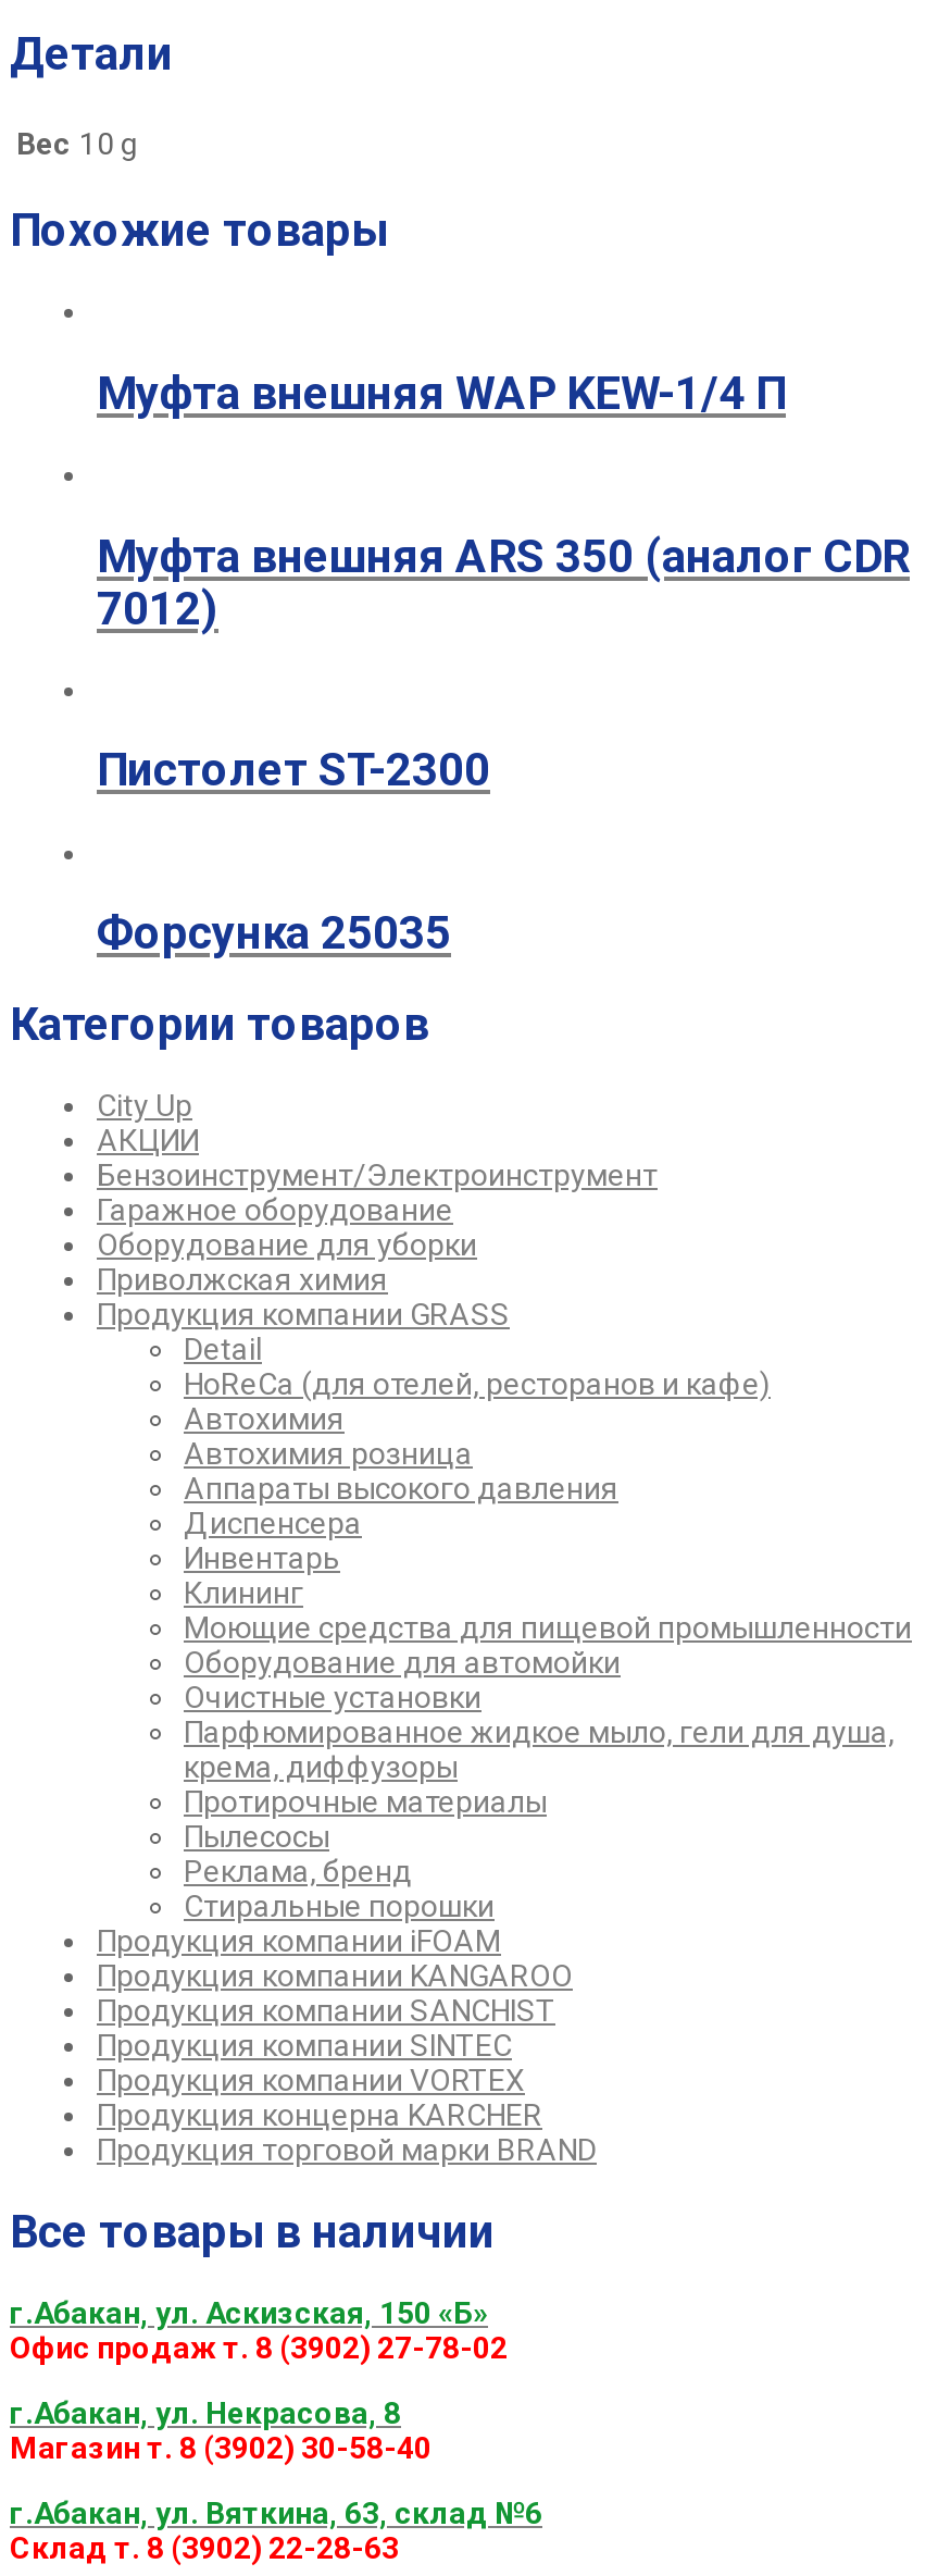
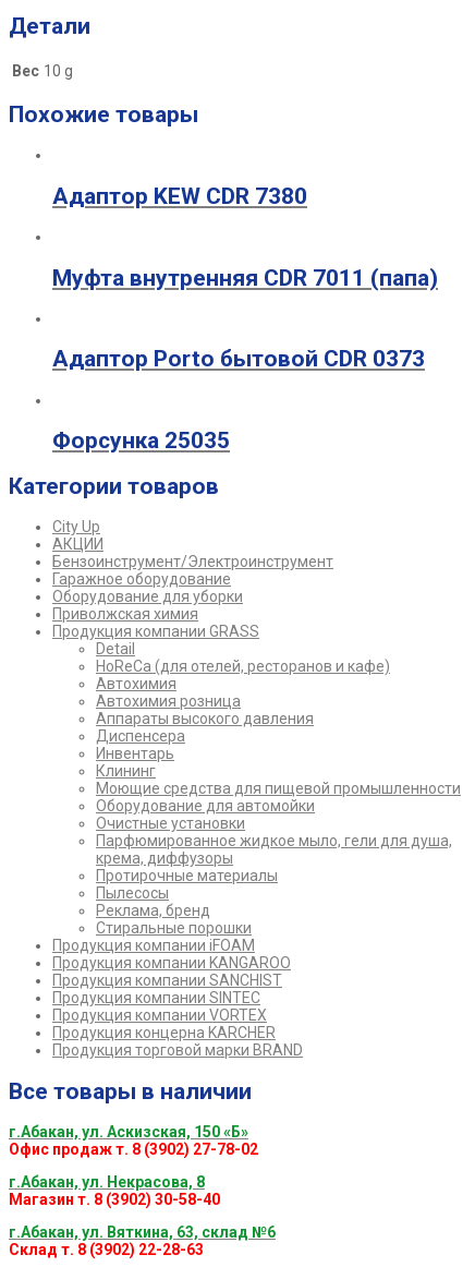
[97,367,786,419] Муфта внешняя WAP KEW-1/4 П -> [52,183,307,209] Адаптор KEW CDR 7380
[97,530,910,634] Муфта внешняя ARS 350 (аналог CDR | 7012) -> [52,265,438,291] Муфта внутренняя CDR 7011 (папа)
[97,745,490,797] Пистолет ST-2300 -> [52,346,425,372] Адаптор Porto бытовой CDR 0373

